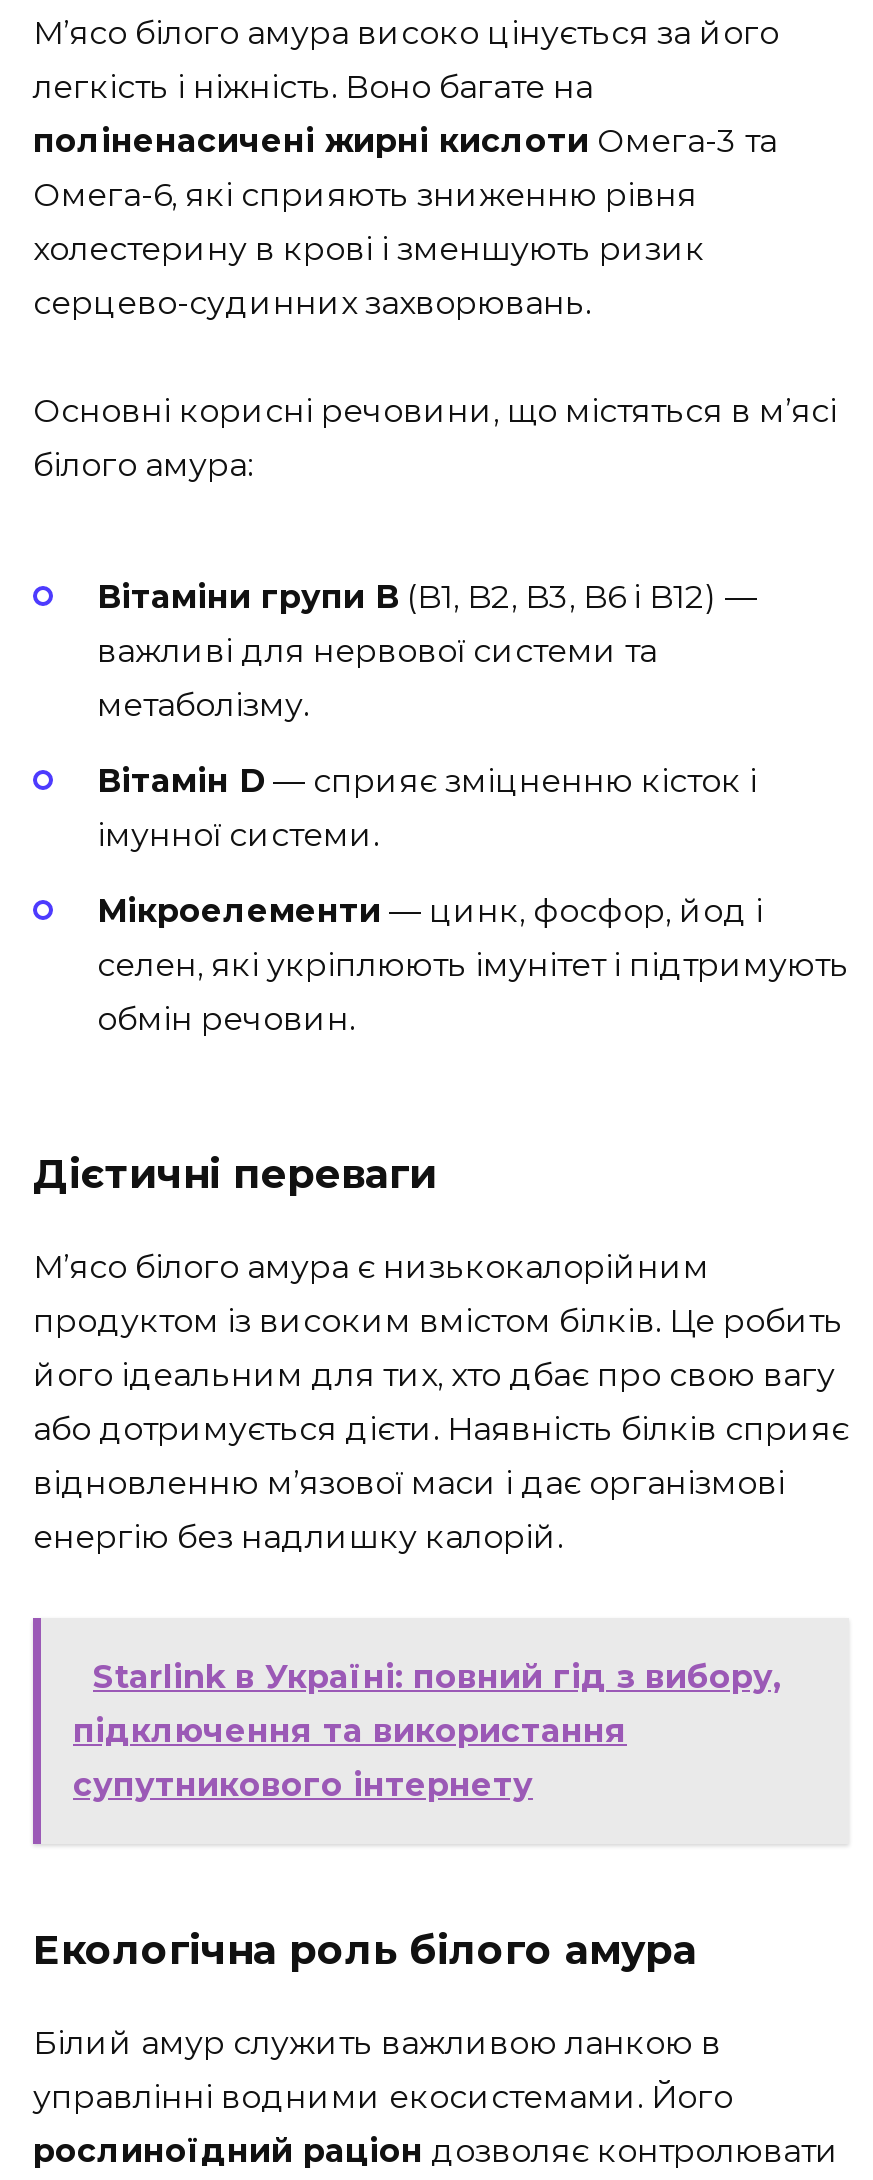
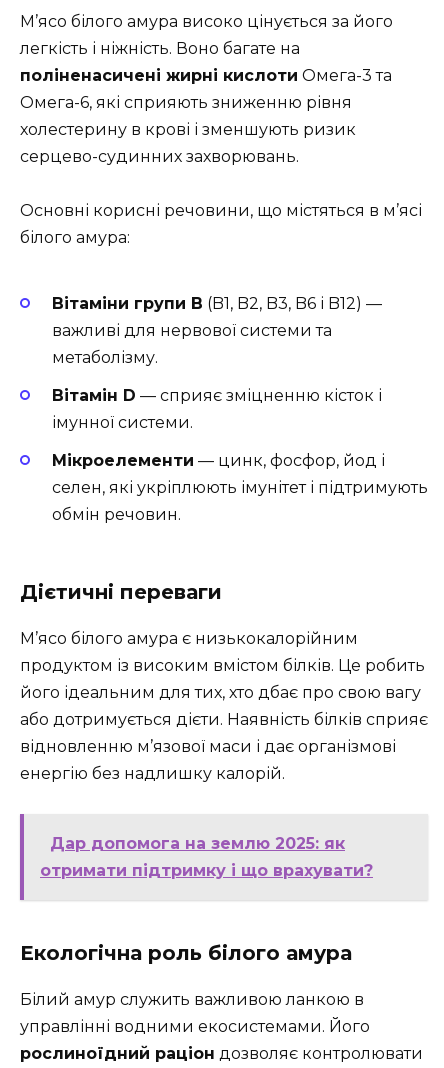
[73,1659,781,1805] Starlink в Україні: повний гід з вибору, | підключення та використання | супутникового інтернету -> [40,834,373,880] Дар допомога на землю 2025: як | отримати підтримку і що врахувати?

